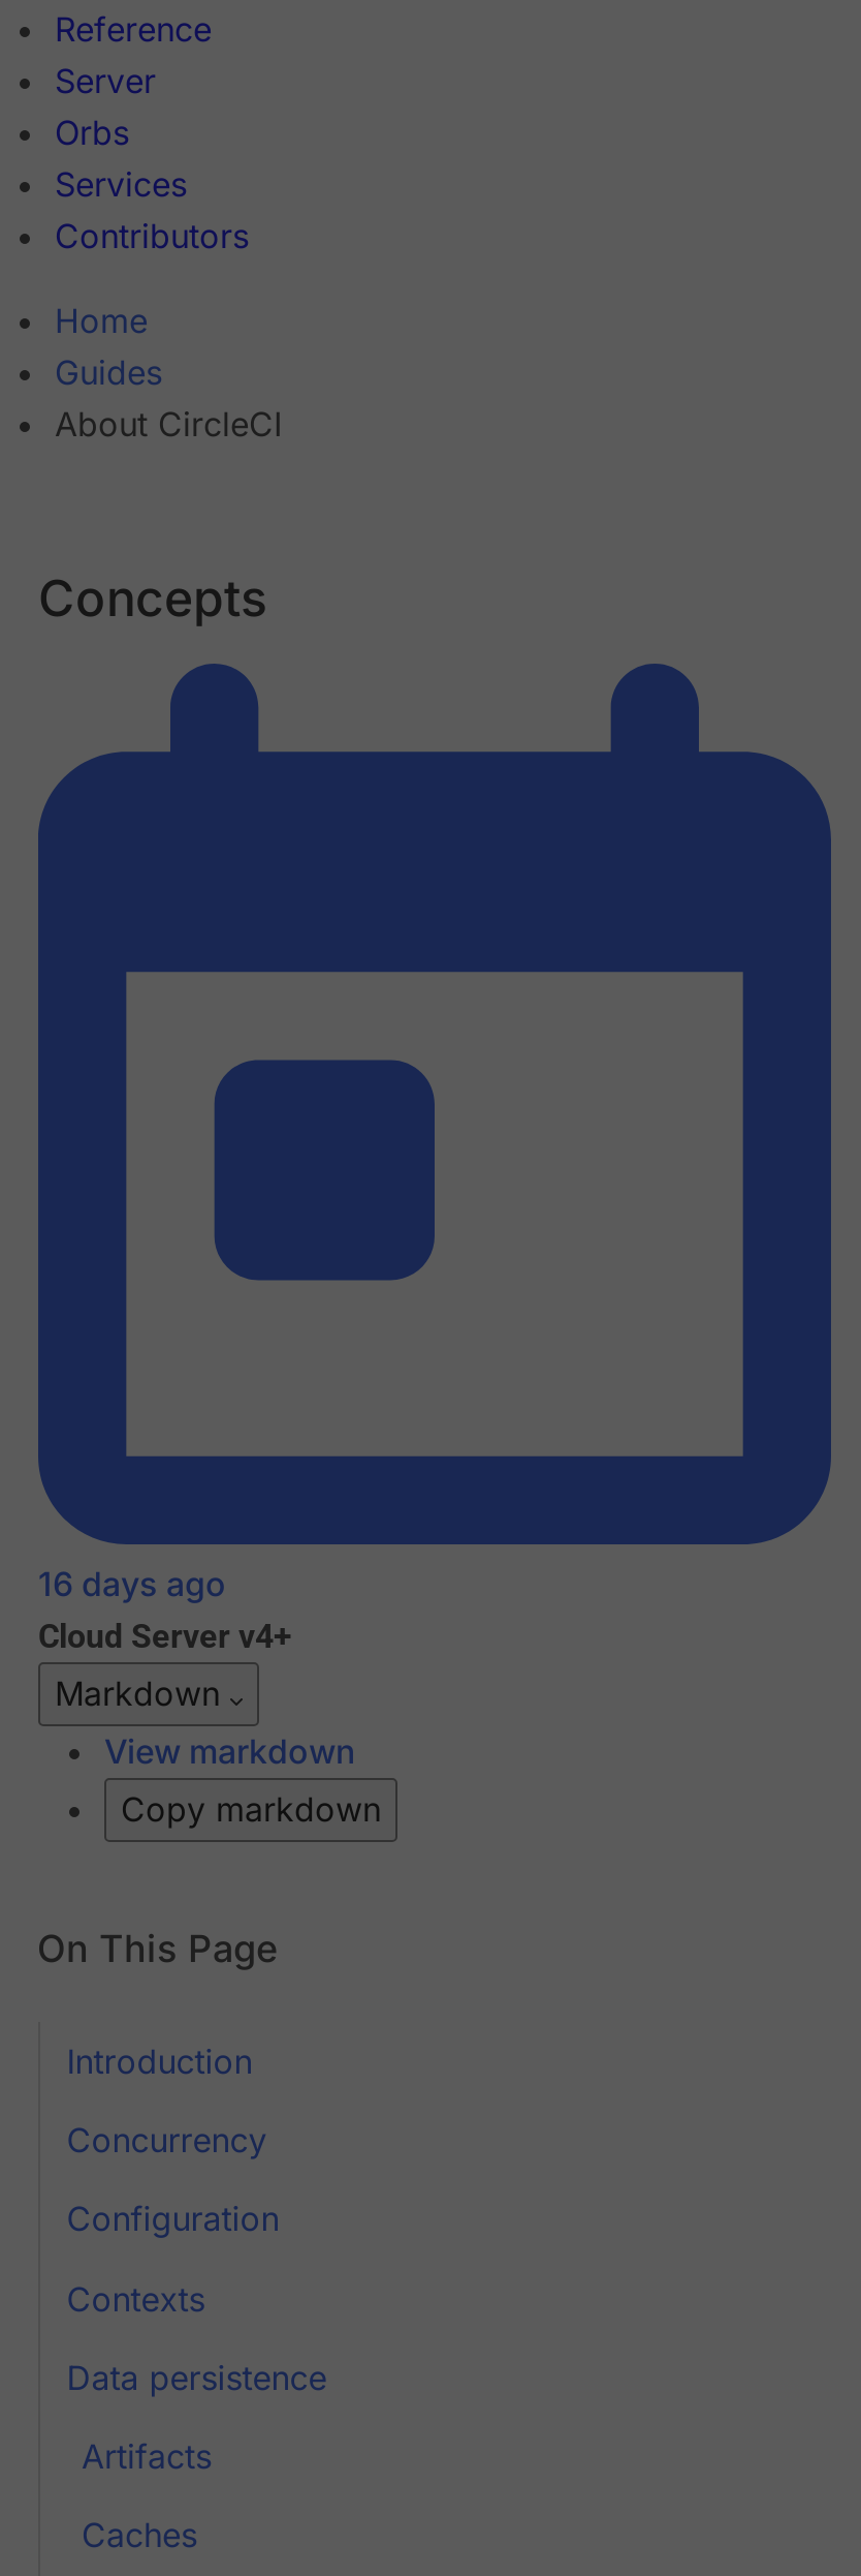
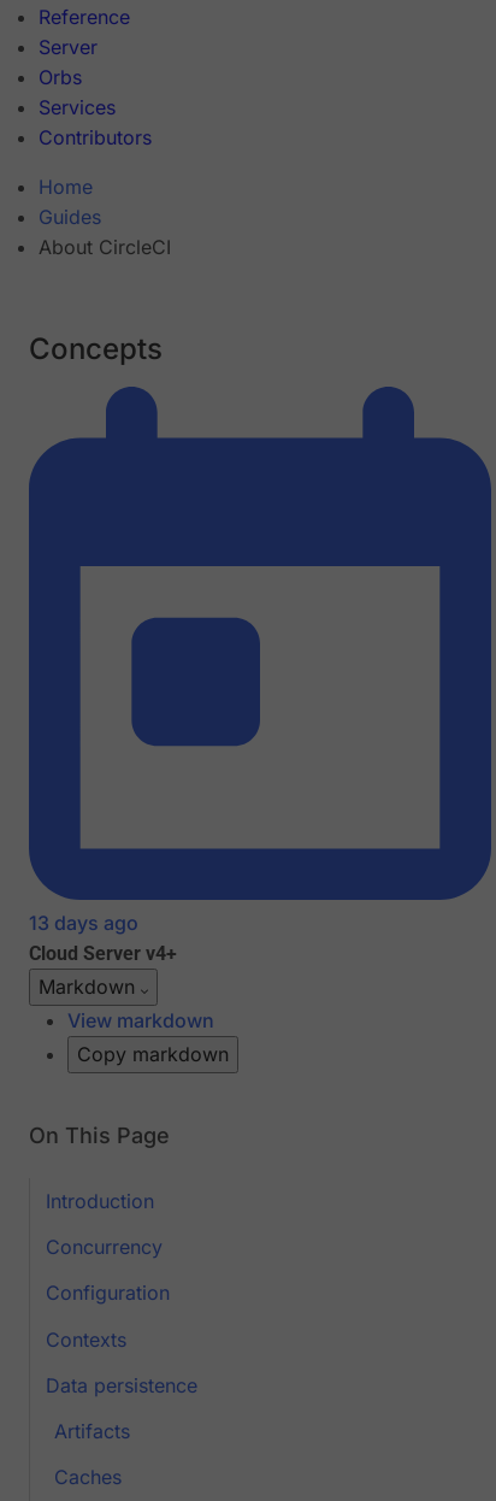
[38,1564,226,1605] 16 days ago -> [29,911,138,935] 13 days ago

